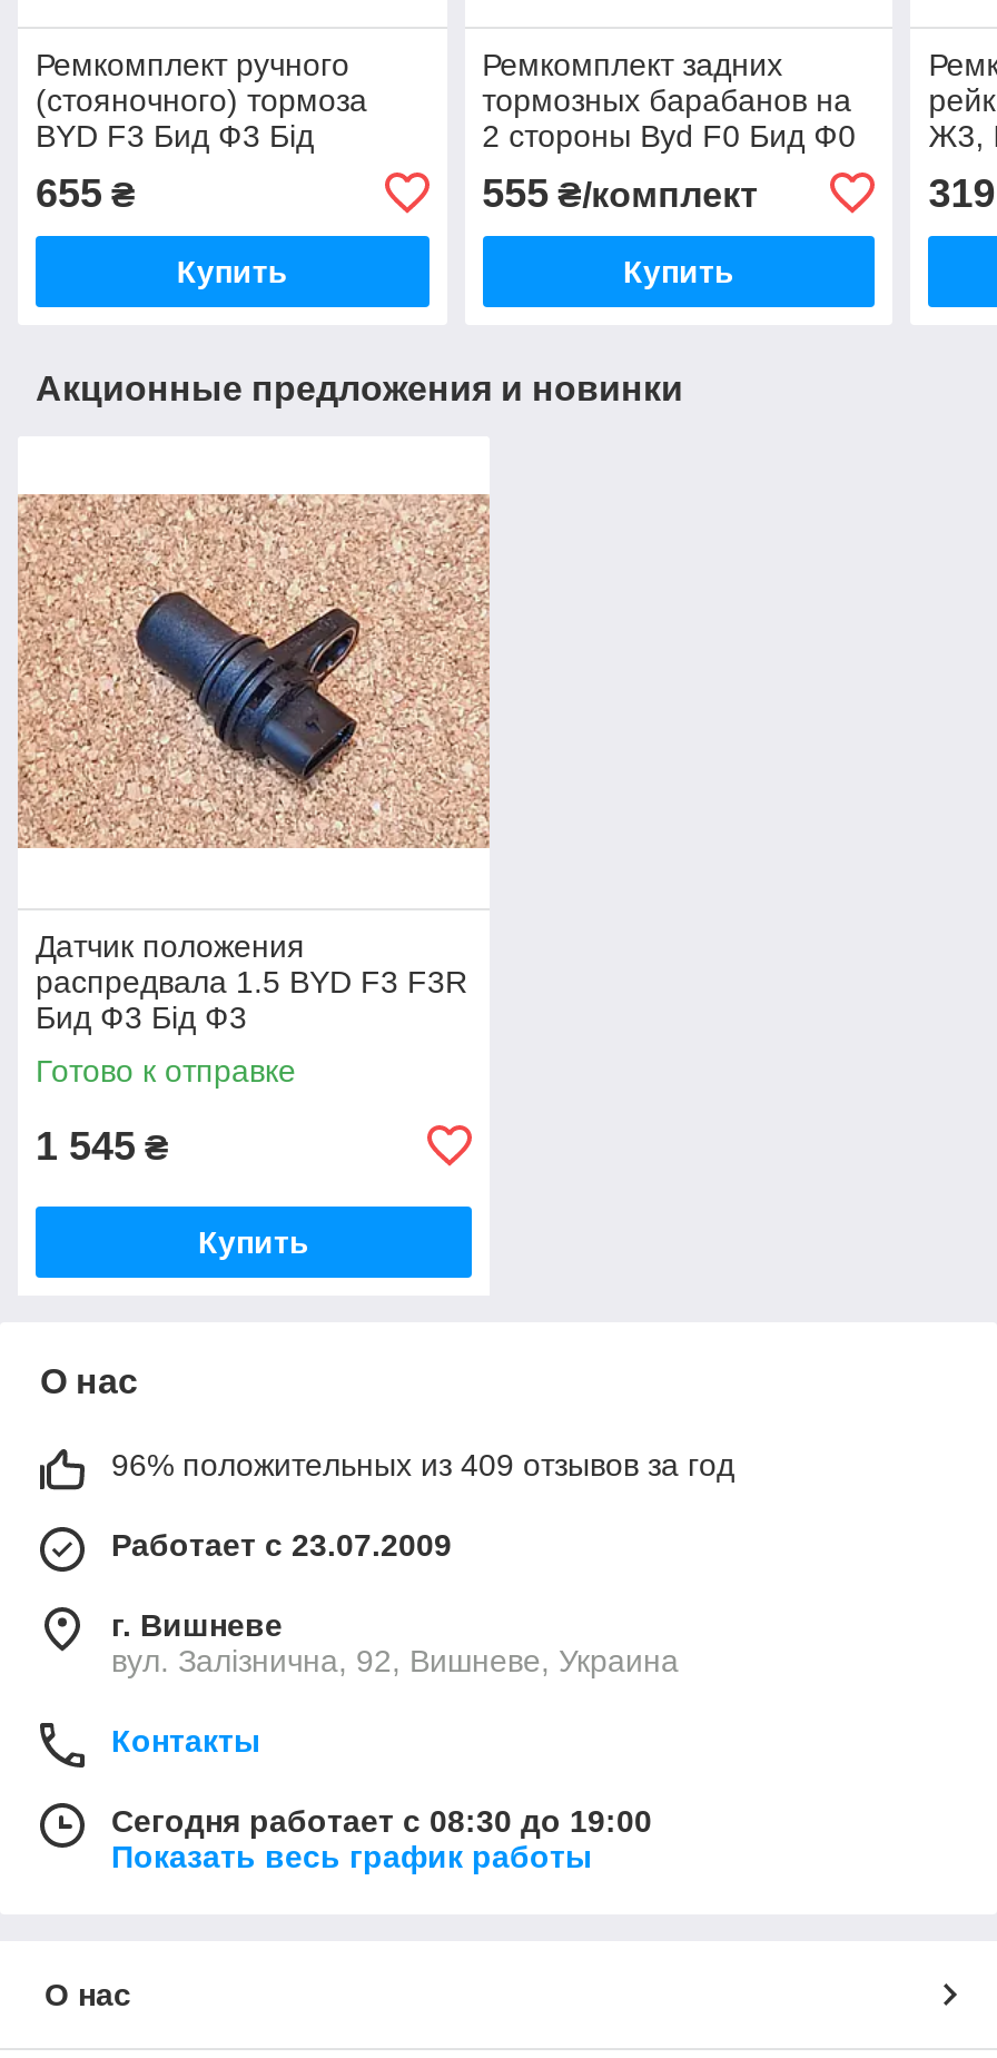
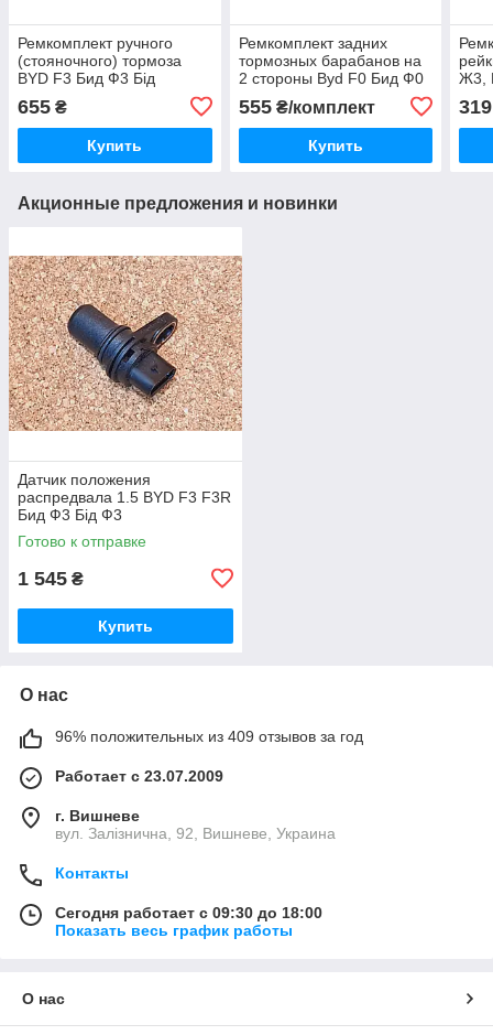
[111,1803,652,1838] Сегодня работает с 08:30 до 19:00 -> [55,904,322,921] Сегодня работает с 09:30 до 18:00

